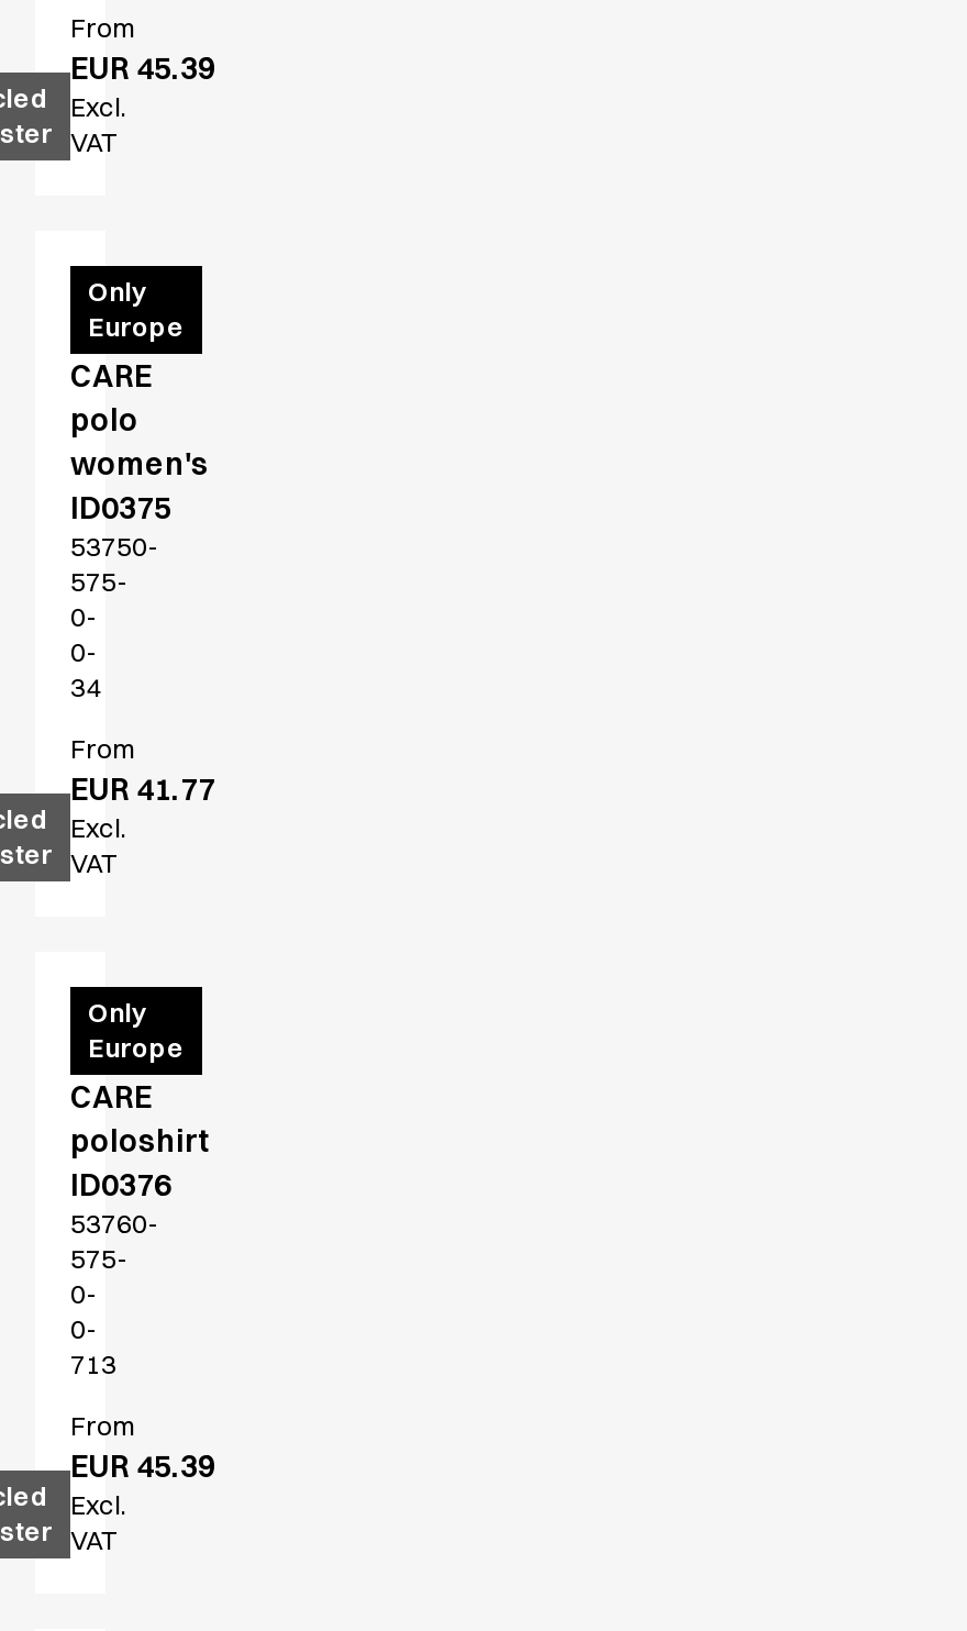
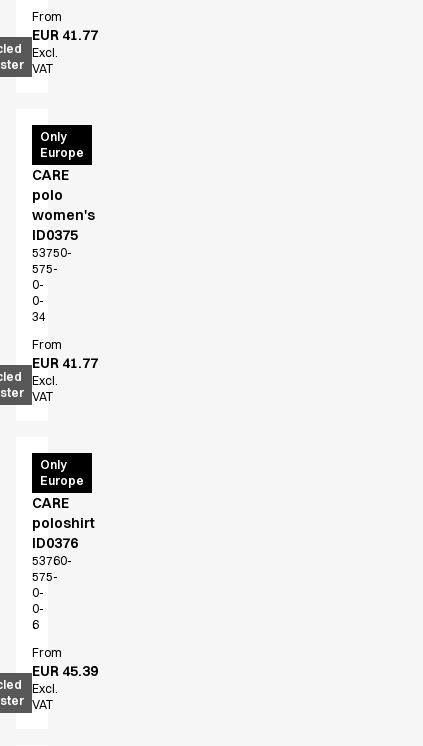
[70,48,215,88] EUR 45.39 -> [32,26,98,44] EUR 41.77
[70,1347,116,1380] 713 -> [32,617,39,632] 6

